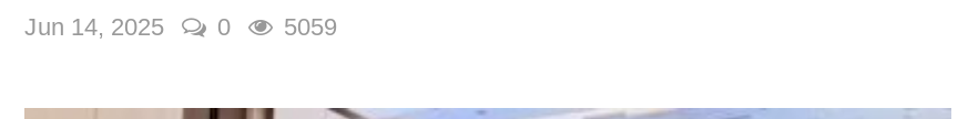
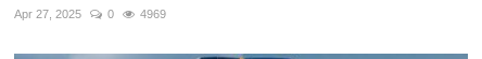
[24,14,164,40] Jun 14, 2025 -> [14,8,81,21] Apr 27, 2025
[284,14,337,40] 5059 -> [140,8,166,21] 4969

